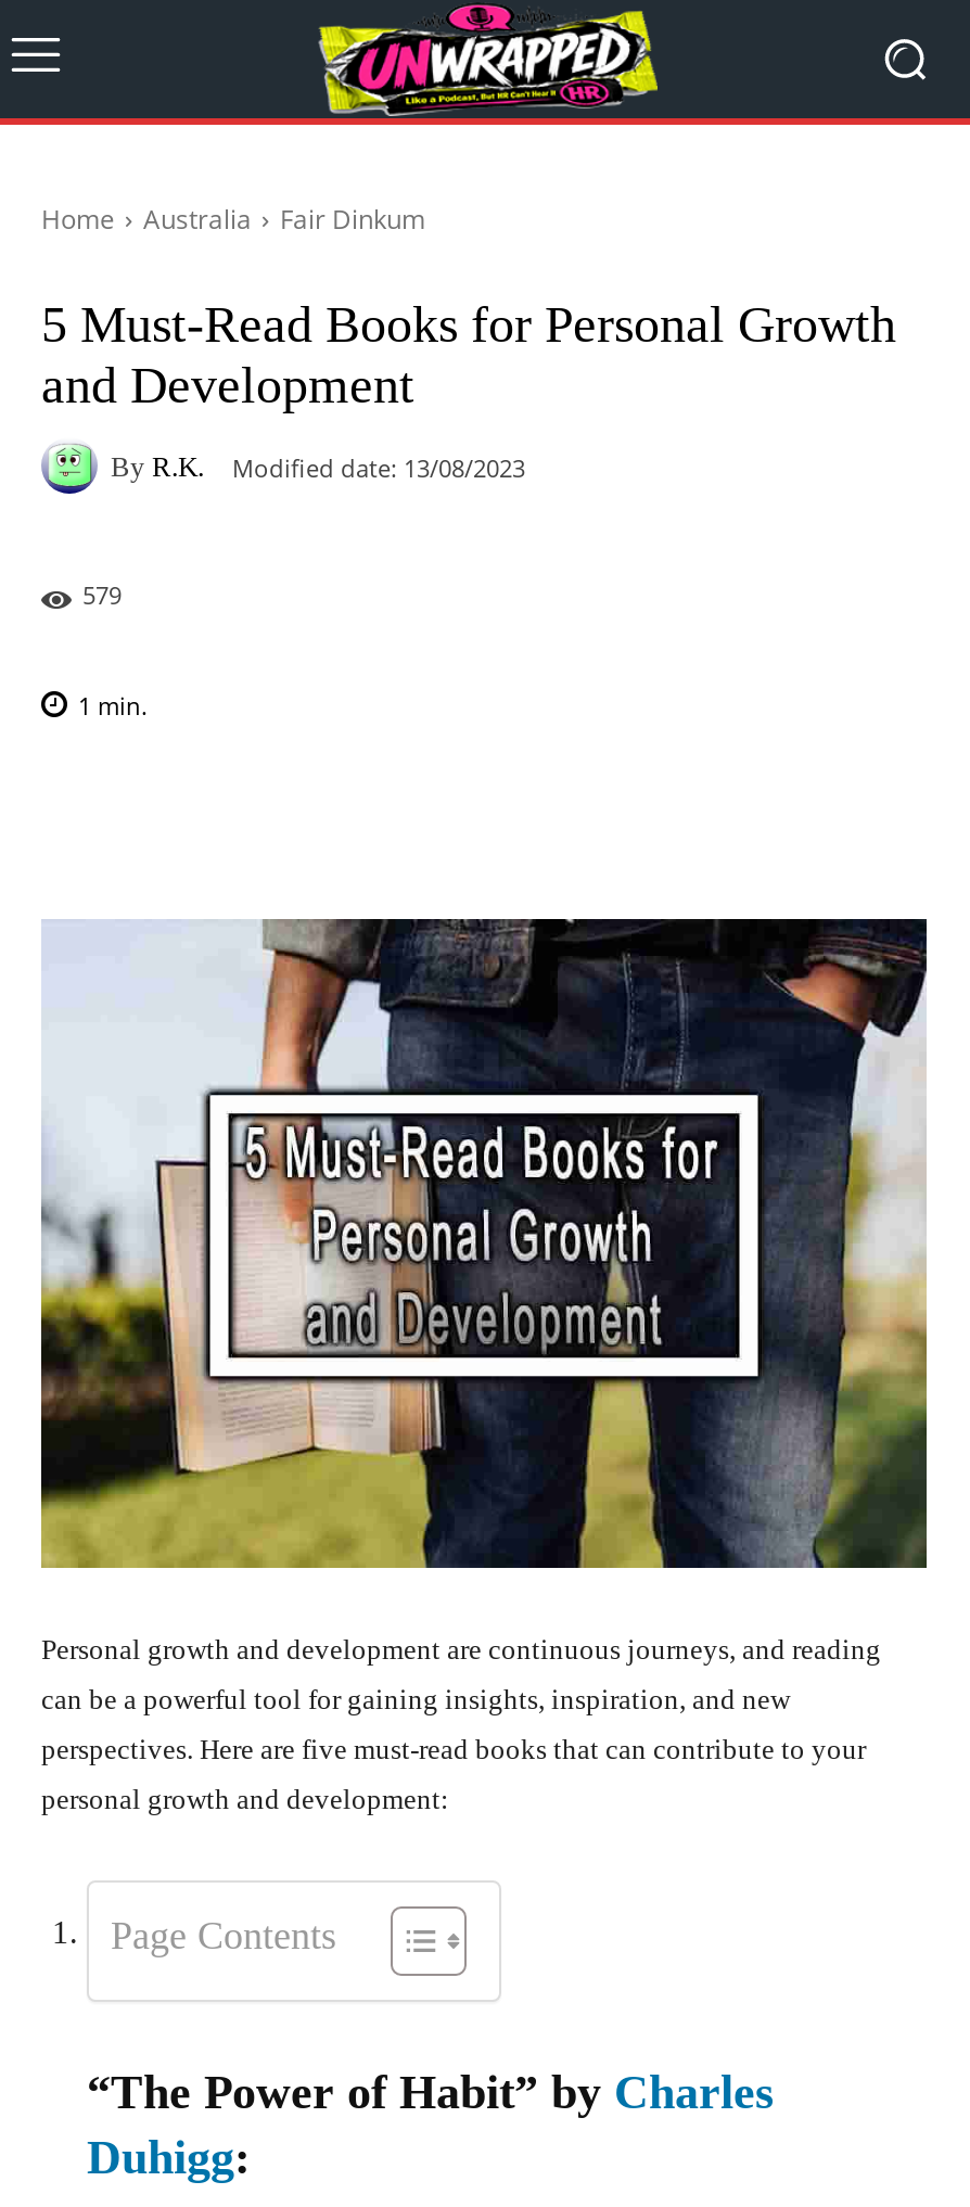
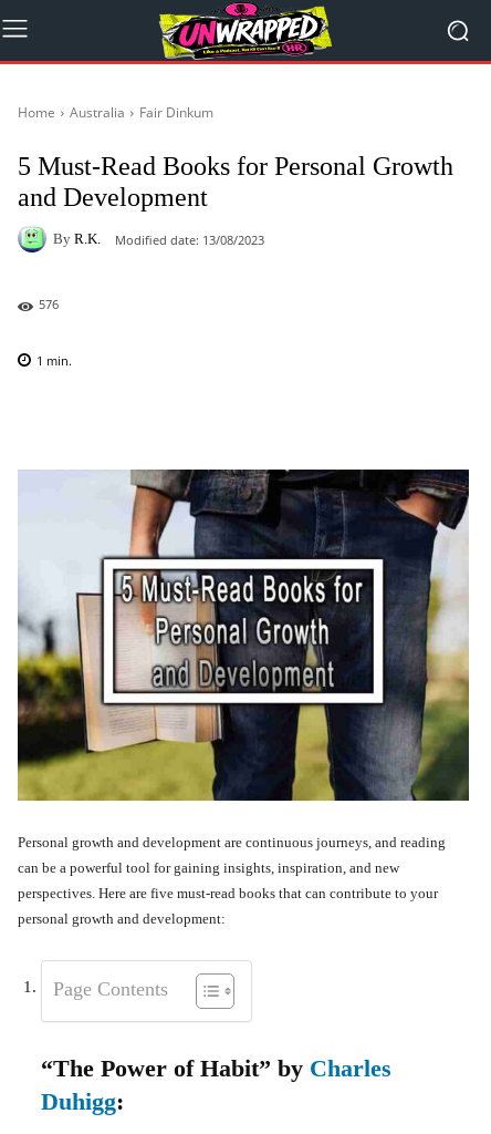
[82,579,122,611] 579 -> [39,296,59,312] 576

